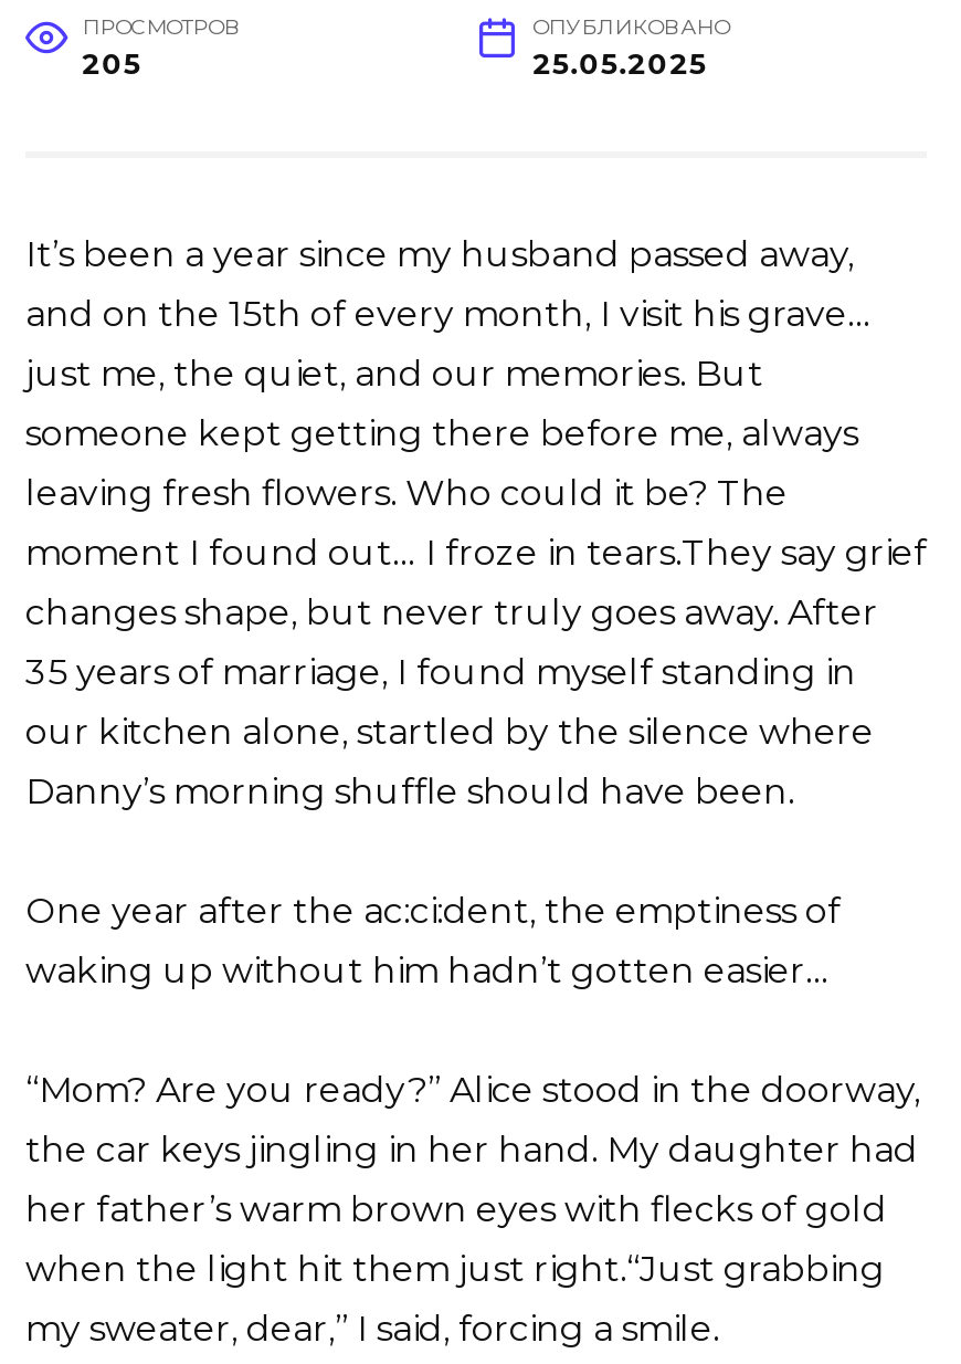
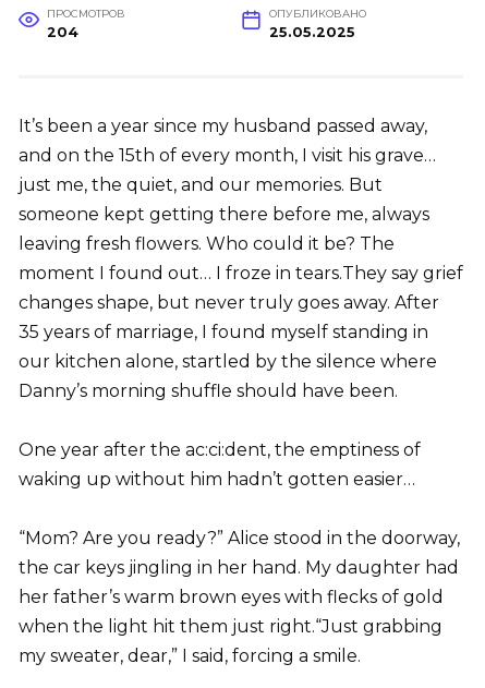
[82,47,142,80] 205 -> [46,24,78,40] 204

